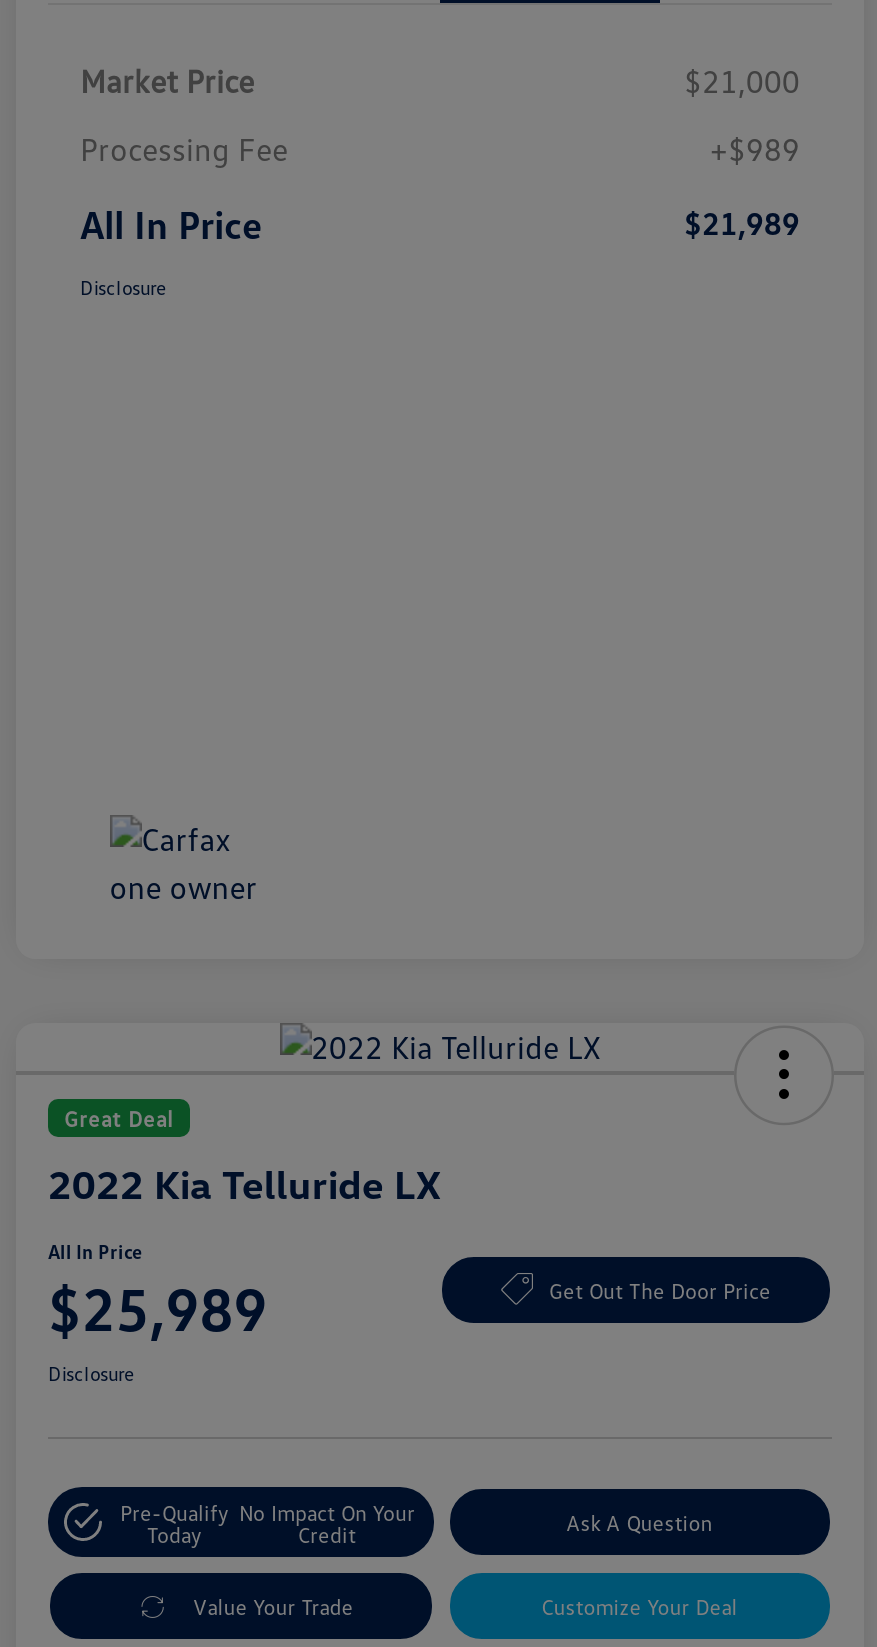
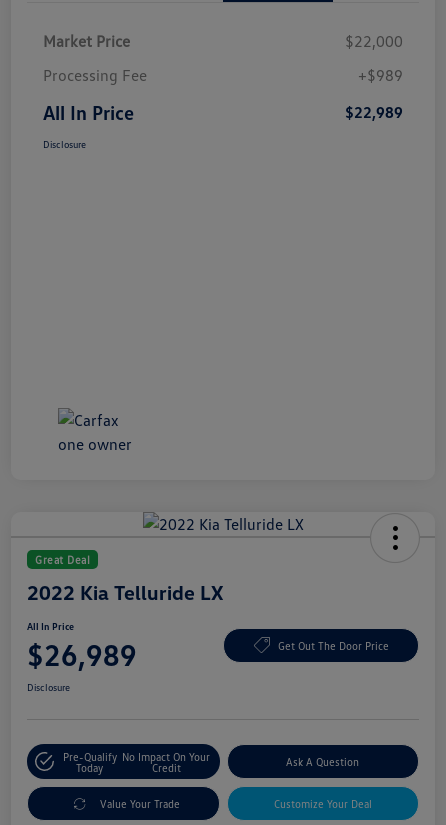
[684,61,800,101] $21,000 -> [345,31,403,51] $22,000
[684,203,800,243] $21,989 -> [345,102,403,122] $22,989
[48,1271,268,1345] $25,989 -> [27,636,137,673] $26,989

